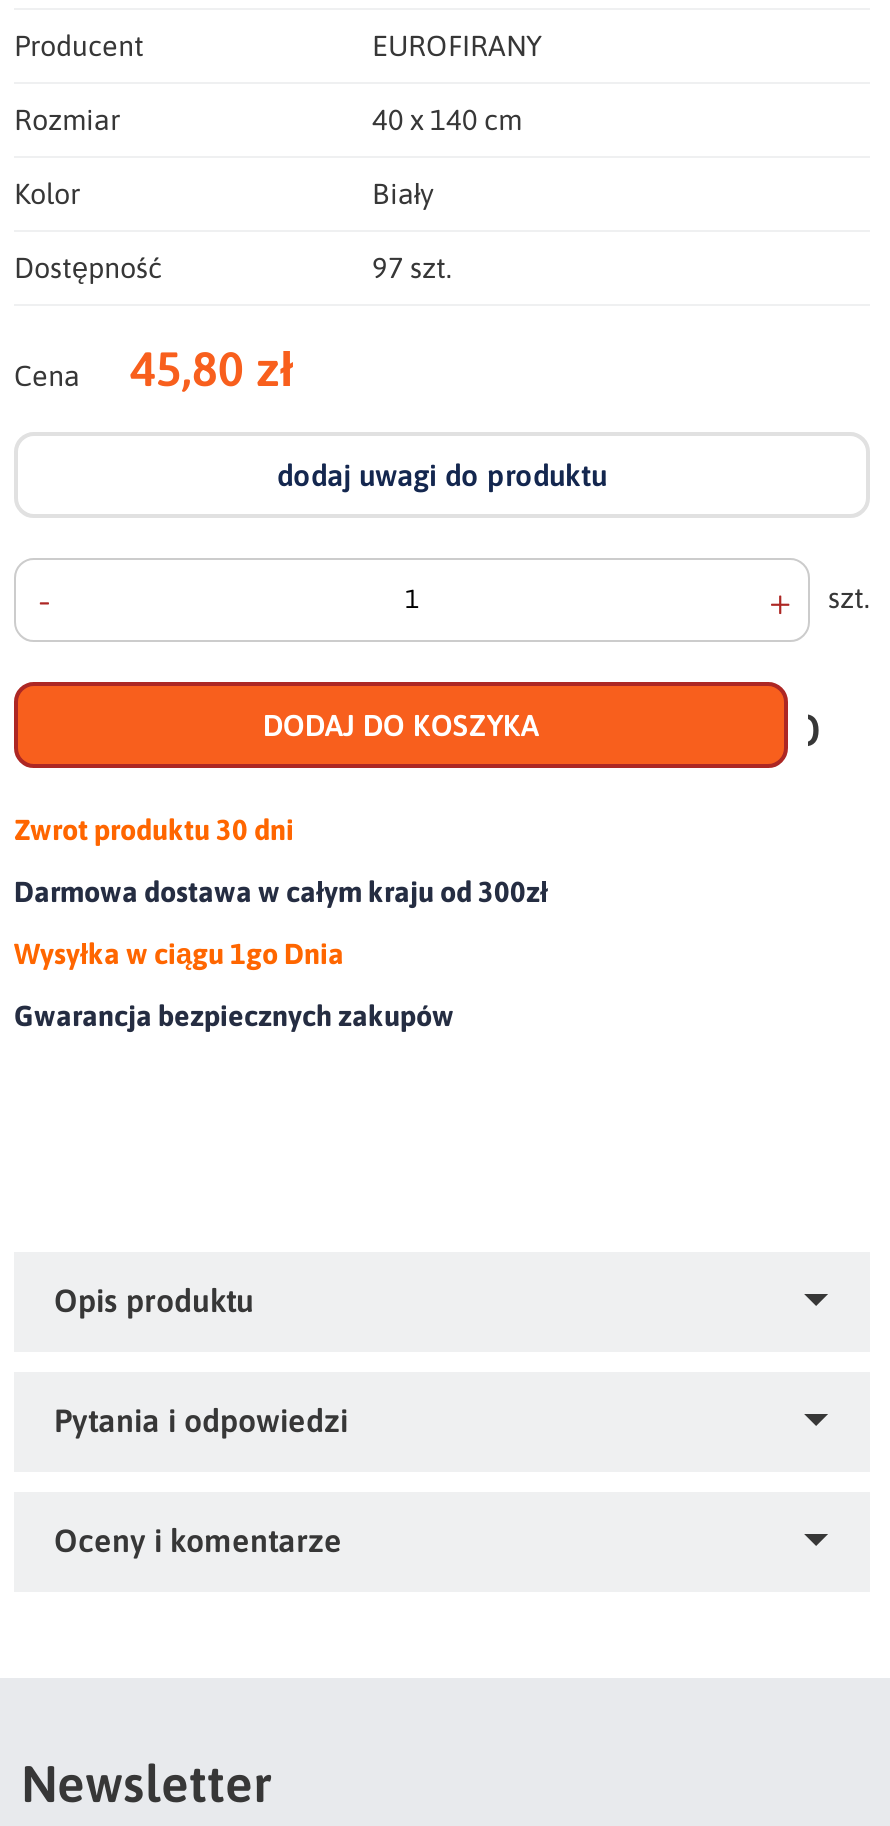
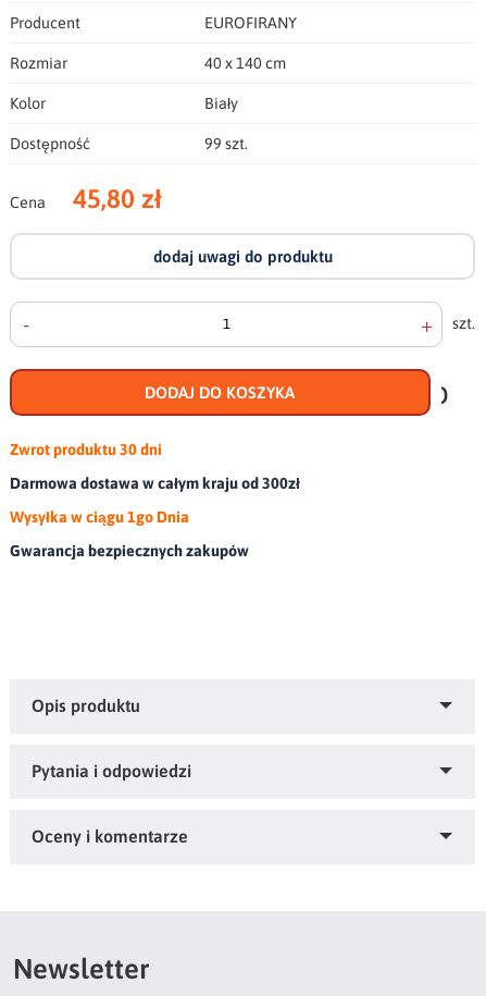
[372,252,452,284] 97 szt. -> [204,135,248,152] 99 szt.

